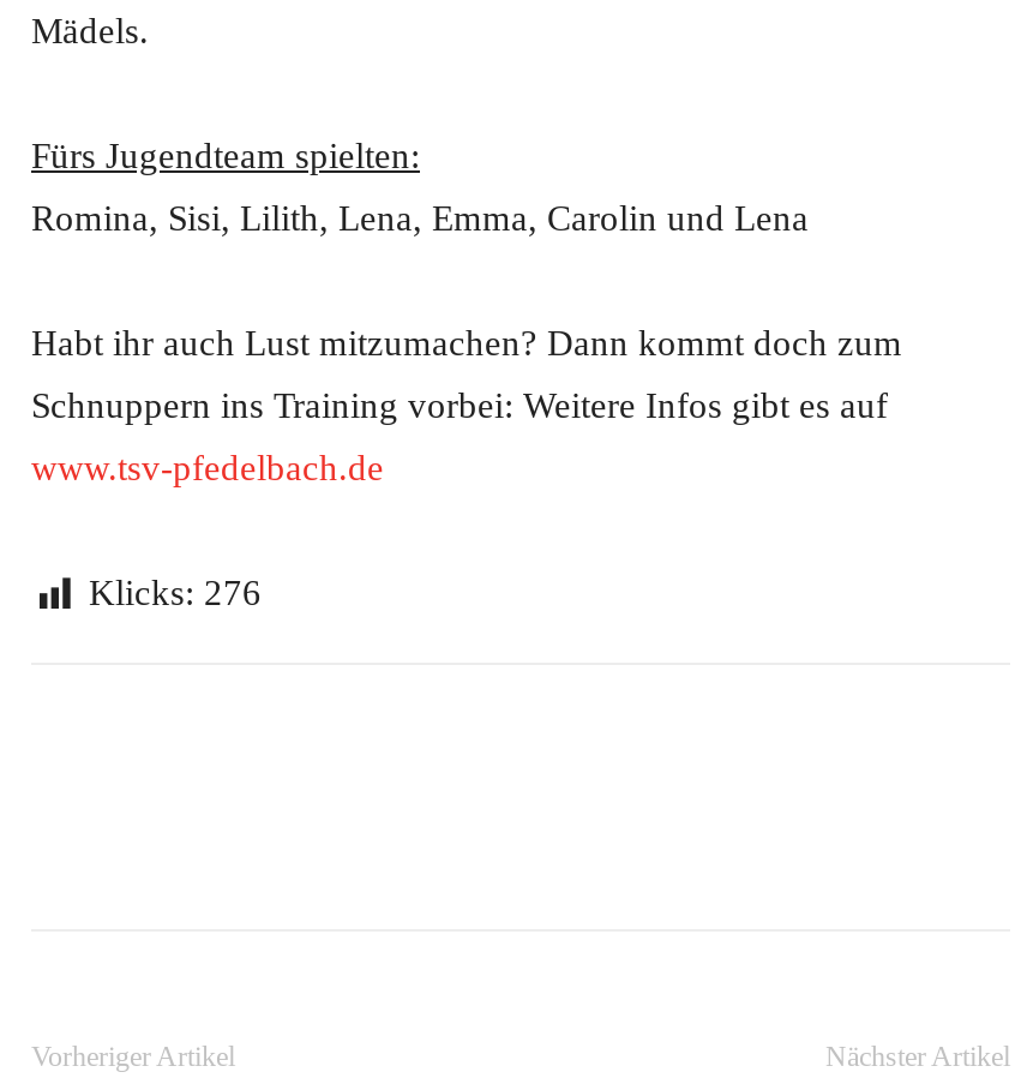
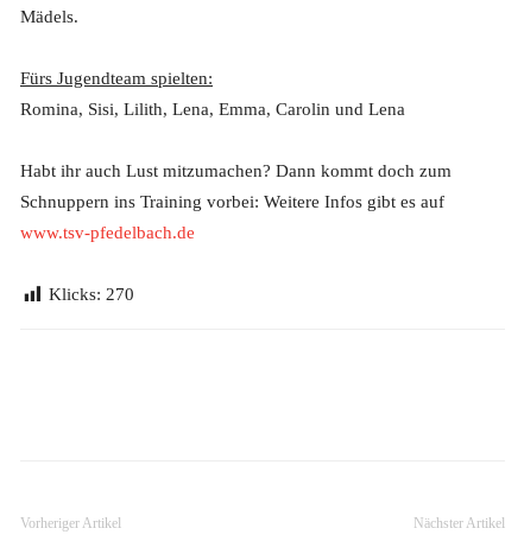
[89,574,262,612] Klicks: 276 -> [49,285,134,304] Klicks: 270

